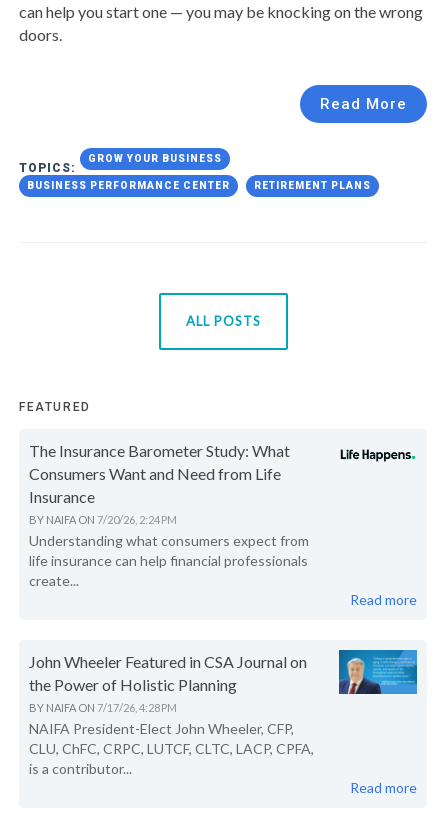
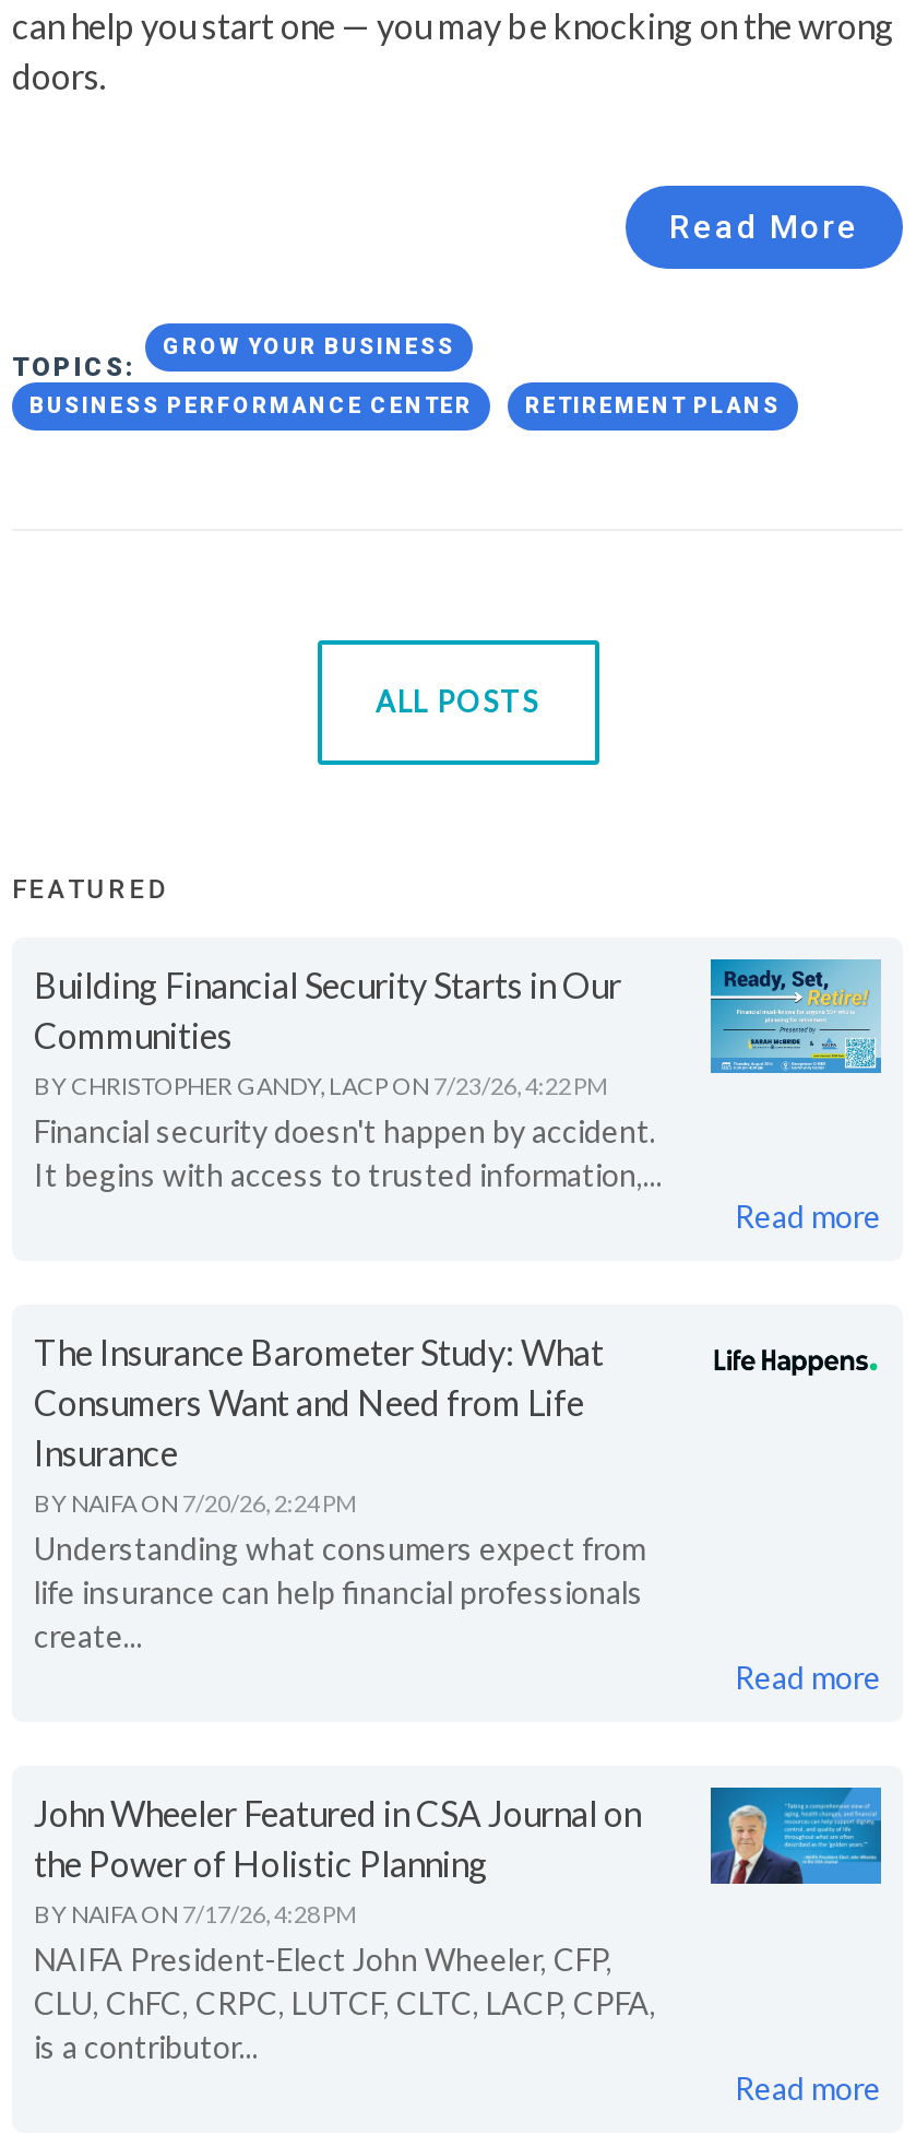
none -> [34,957,883,1234] [image] | Building Financial Security Starts in Our | Communities | BY CHRISTOPHER GANDY, LACP ON 7/23/26, 4:22 PM | Financial security doesn't happen by accident. | It begins with access to trusted information,... | Read more

